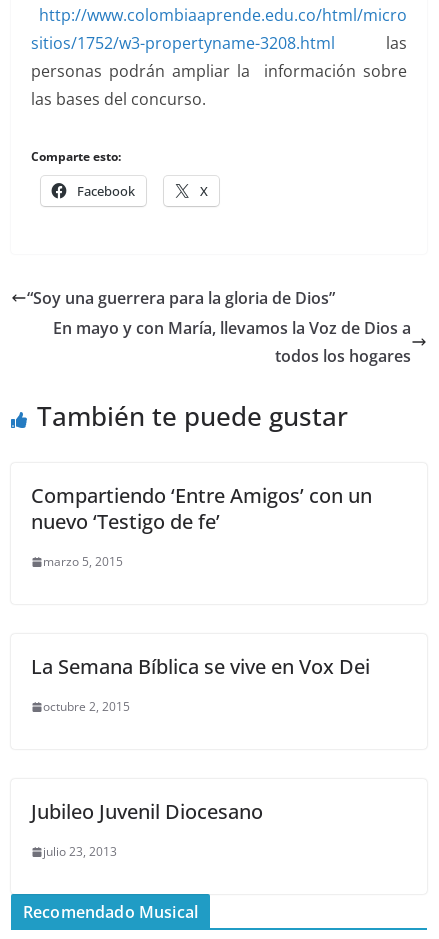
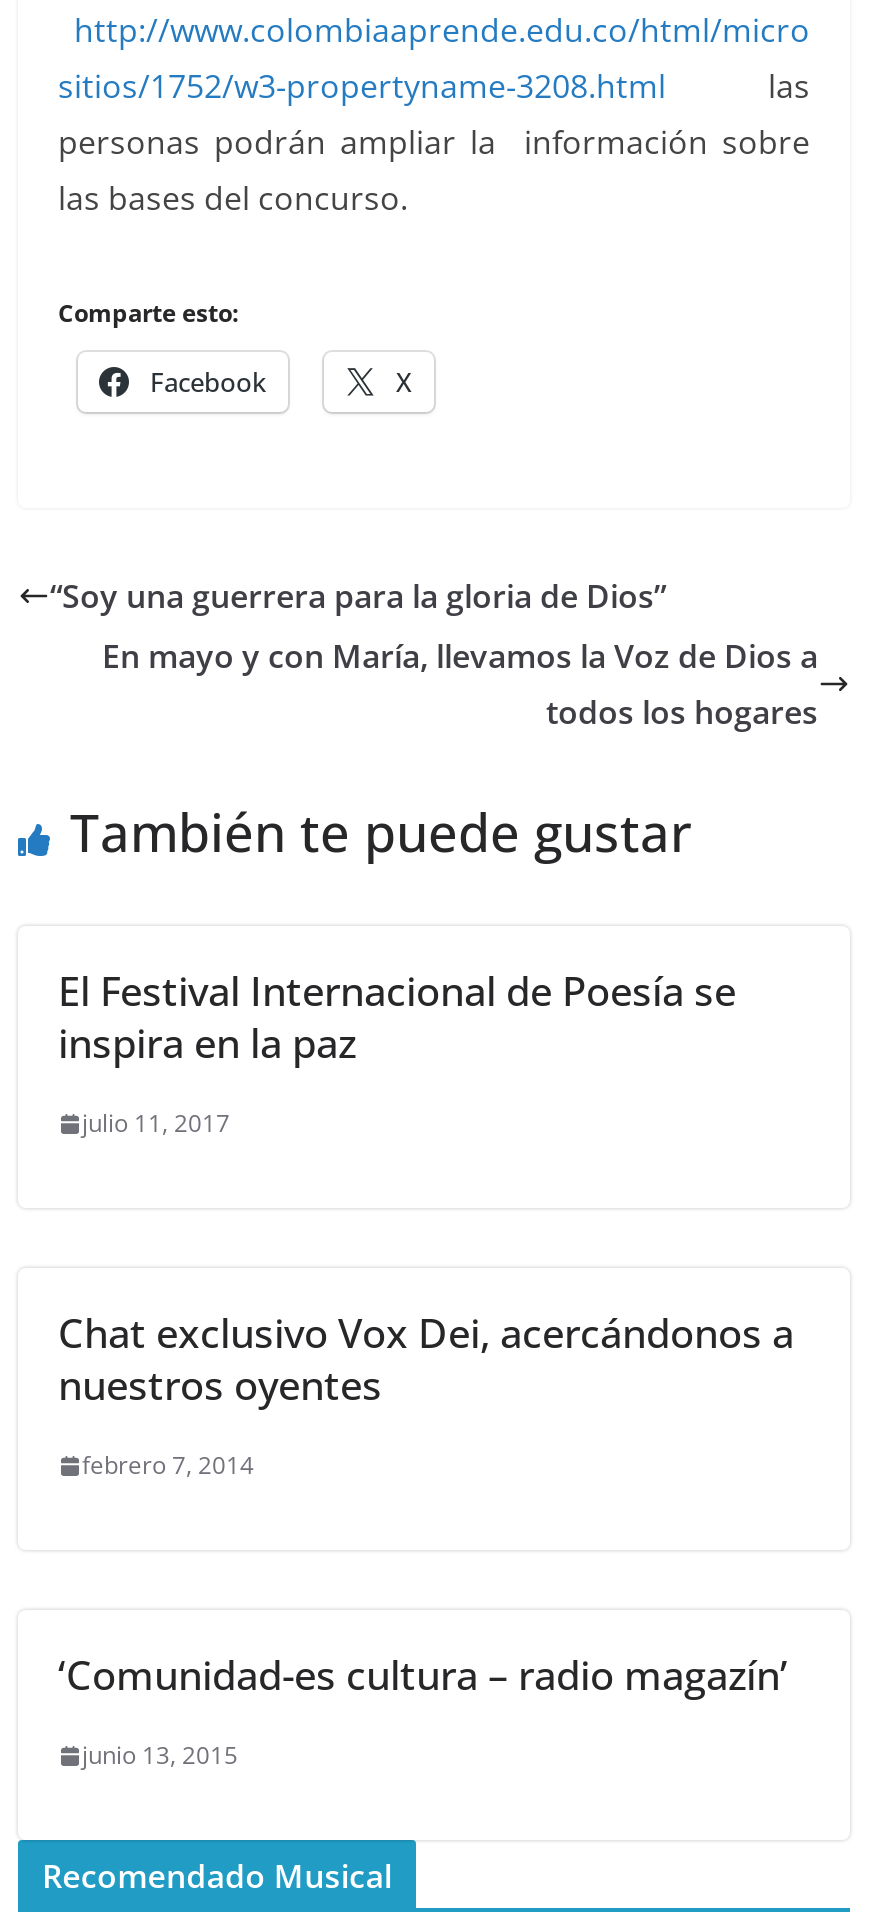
[31,482,372,535] Compartiendo ‘Entre Amigos’ con un | nuevo ‘Testigo de fe’ -> [58,964,736,1070] El Festival Internacional de Poesía se | inspira en la paz
[43,553,123,570] marzo 5, 2015 -> [82,1106,230,1140] julio 11, 2017
[31,653,370,680] La Semana Bíblica se vive en Vox Dei -> [58,1306,794,1412] Chat exclusivo Vox Dei, acercándonos a | nuestros oyentes
[43,698,130,715] octubre 2, 2015 -> [82,1448,254,1482] febrero 7, 2014
[31,798,263,825] Jubileo Juvenil Diocesano -> [58,1648,788,1702] ‘Comunidad-es cultura – radio magazín’
[43,843,117,860] julio 23, 2013 -> [82,1738,238,1772] junio 13, 2015

